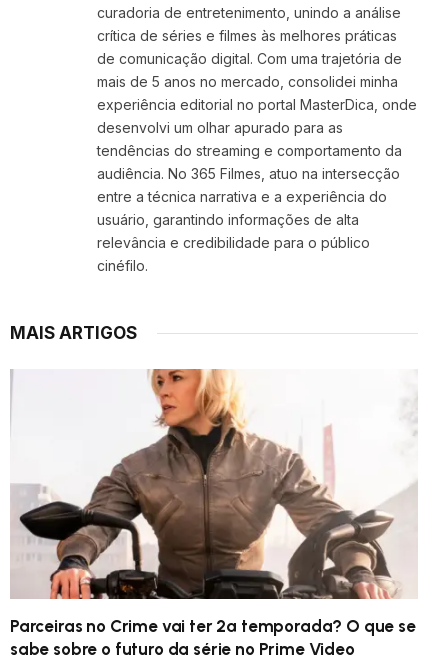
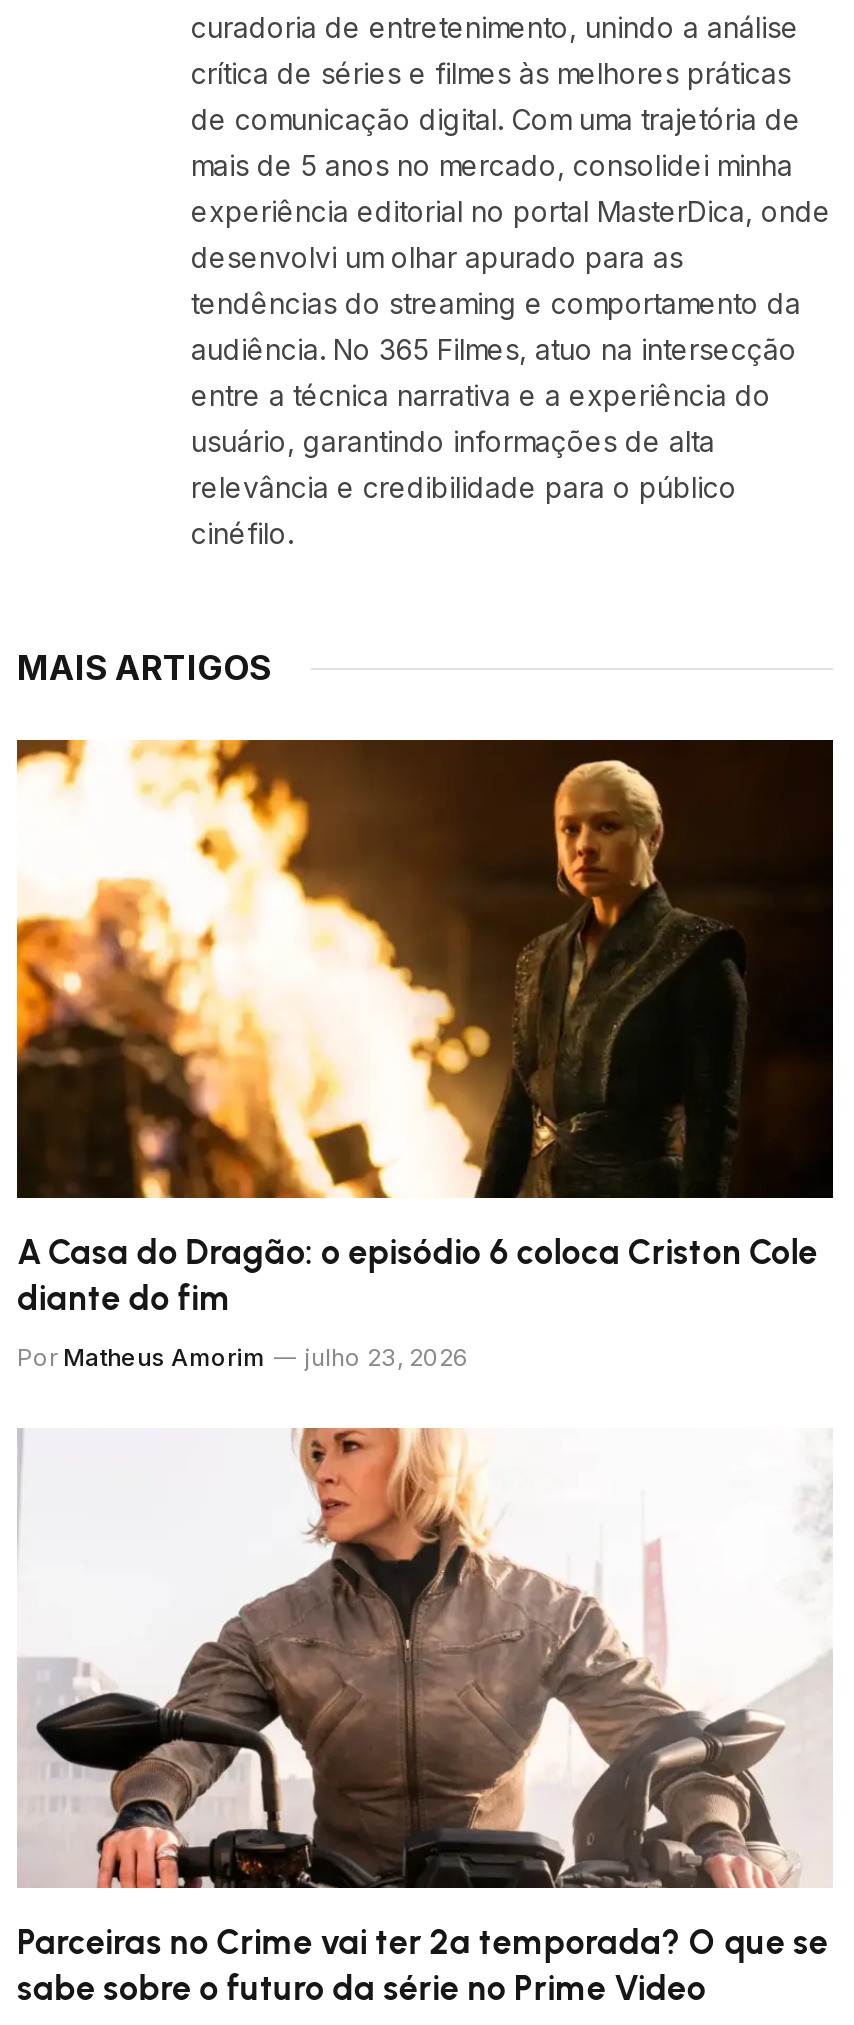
none -> [15,738,835,1372] [image] | A Casa do Dragão: o episódio 6 coloca Criston Cole | diante do fim | Por Matheus Amorim | julho 23, 2026

